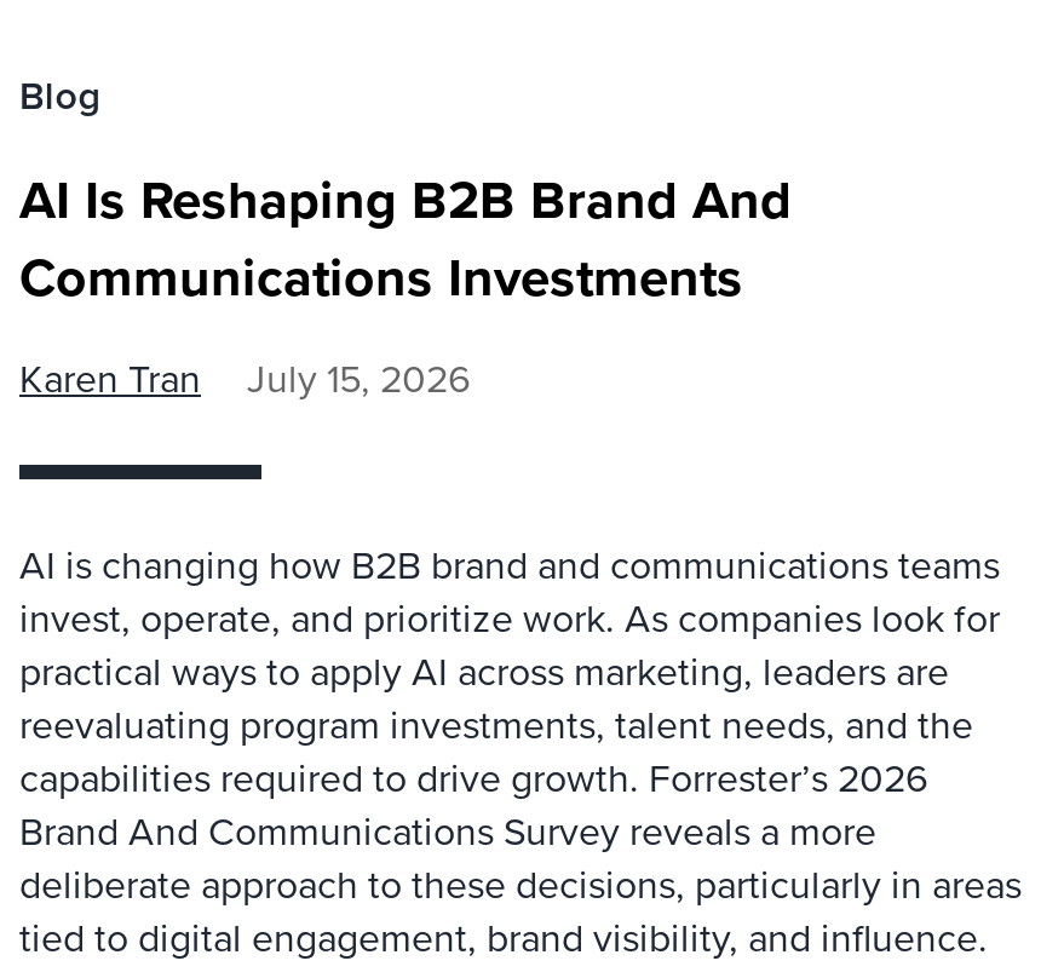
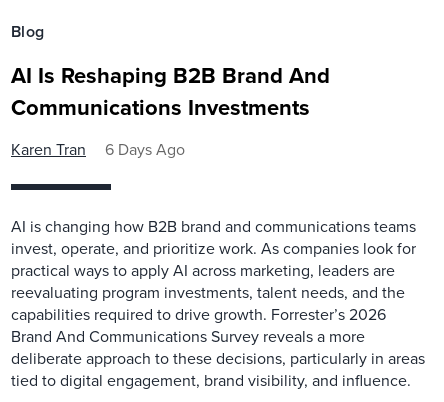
[19,351,470,407] Karen Tran July 15, 2026 -> [11,138,185,160] Karen Tran 6 Days Ago

